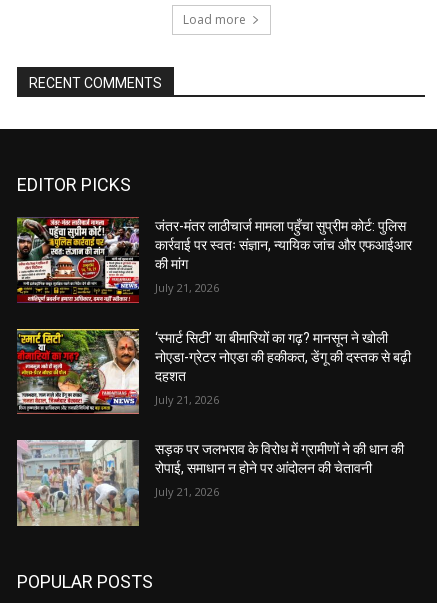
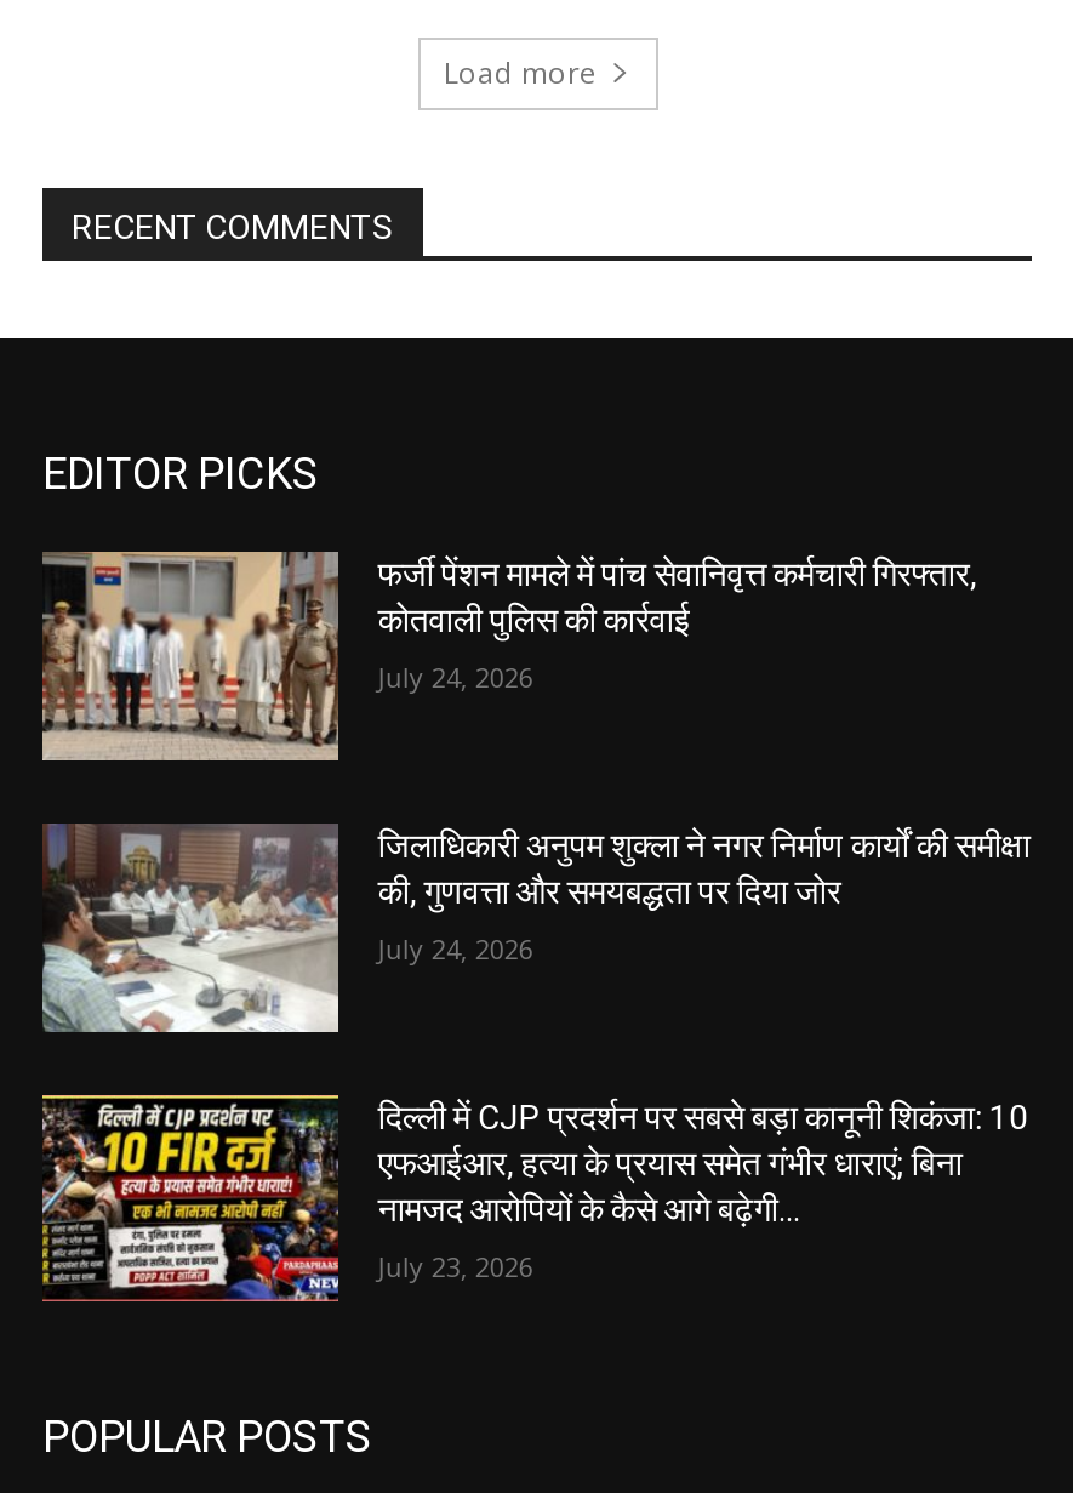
[16,217,412,303] [image] | जंतर-मंतर लाठीचार्ज मामला पहुँचा सुप्रीम कोर्ट: पुलिस | कार्रवाई पर स्वतः संज्ञान, न्यायिक जांच और एफआईआर | की मांग -> [40,551,977,762] [image] | फर्जी पेंशन मामले में पांच सेवानिवृत्त कर्मचारी गिरफ्तार, | कोतवाली पुलिस की कार्रवाई
[155,280,219,295] July 21, 2026 -> [378,660,533,696] July 24, 2026
[17,328,411,414] [image] | ‘स्मार्ट सिटी’ या बीमारियों का गढ़? मानसून ने खोली | नोएडा-ग्रेटर नोएडा की हकीकत, डेंगू की दस्तक से बढ़ी | दहशत -> [42,822,1030,1036] [image] | जिलाधिकारी अनुपम शुक्ला ने नगर निर्माण कार्यों की समीक्षा | की, गुणवत्ता और समयबद्धता पर दिया जोर
[155,392,219,407] July 21, 2026 -> [378,931,533,967] July 24, 2026
[16,439,404,527] [image] | सड़क पर जलभराव के विरोध में ग्रामीणों ने की धान की | रोपाई, समाधान न होने पर आंदोलन की चेतावनी -> [40,1094,1028,1303] [image] | दिल्ली में CJP प्रदर्शन पर सबसे बड़ा कानूनी शिकंजा: 10 | एफआईआर, हत्या के प्रयास समेत गंभीर धाराएं; बिना | नामजद आरोपियों के कैसे आगे बढ़ेगी...
[155,484,219,499] July 21, 2026 -> [378,1248,533,1284] July 23, 2026

